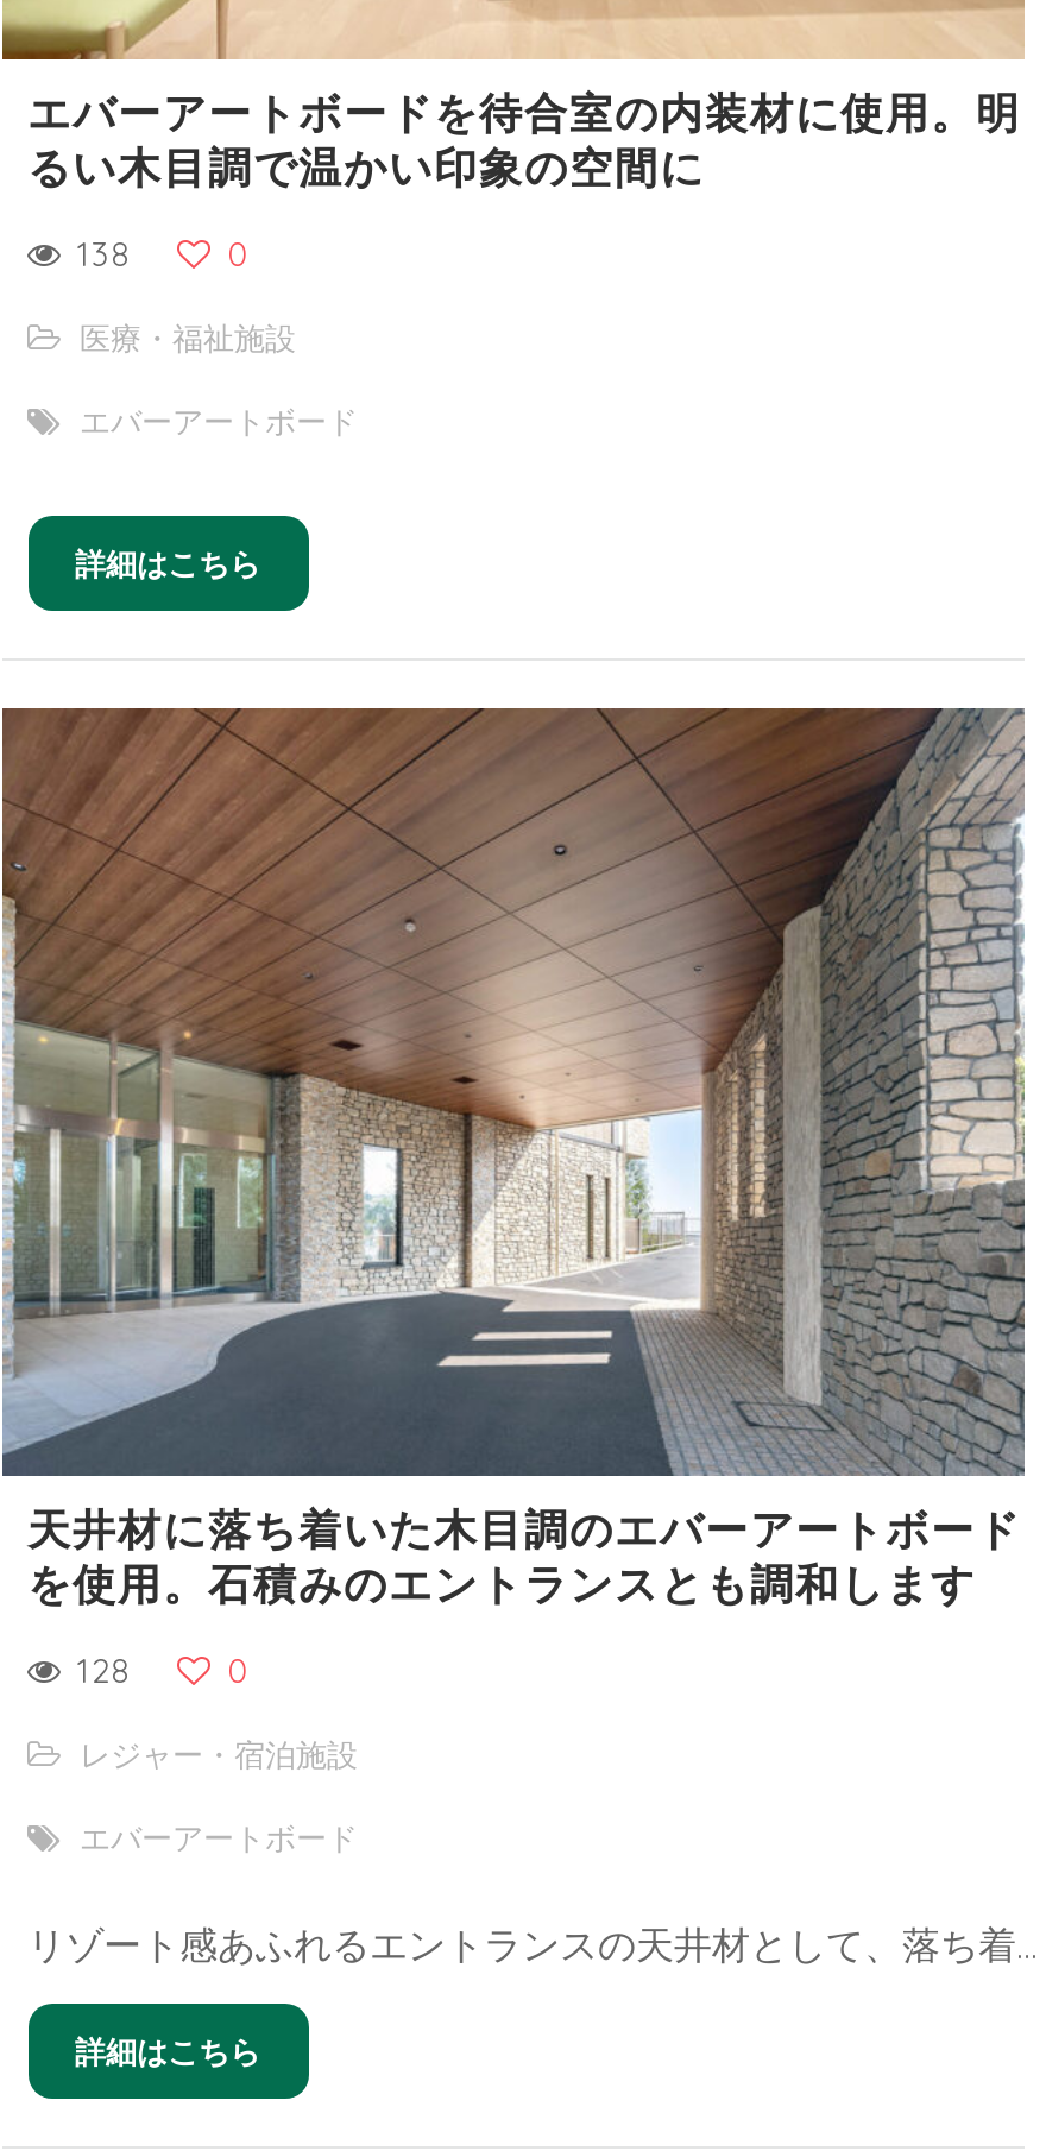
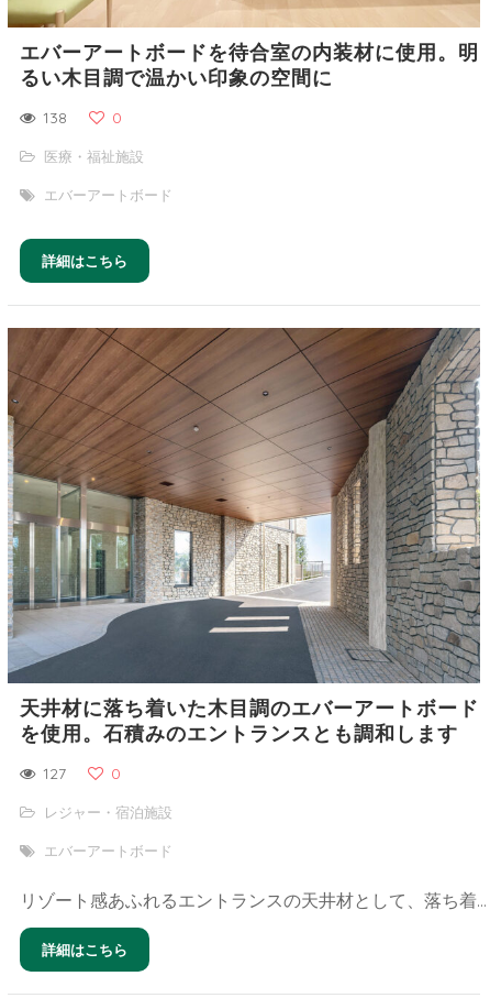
[77,1649,130,1692] 128 -> [42,764,65,783] 127

